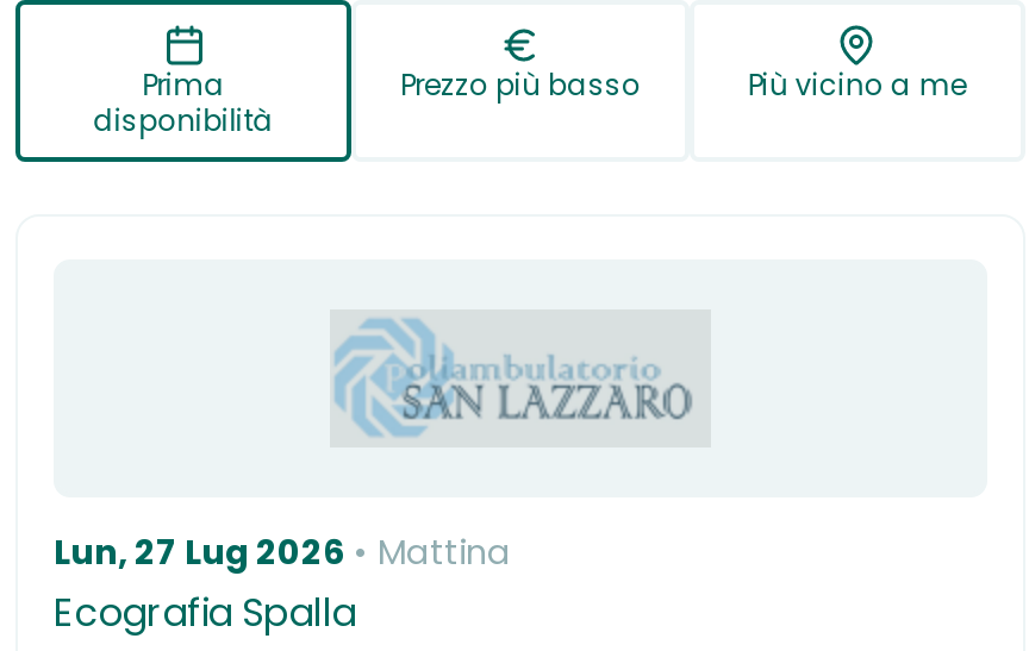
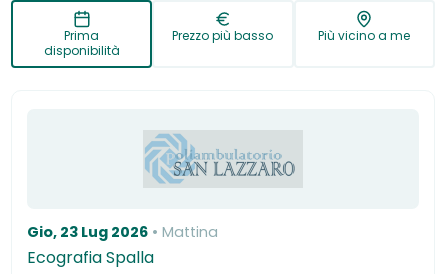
[54,529,511,577] Lun, 27 Lug 2026 Mattina -> [27,222,218,242] Gio, 23 Lug 2026 Mattina

